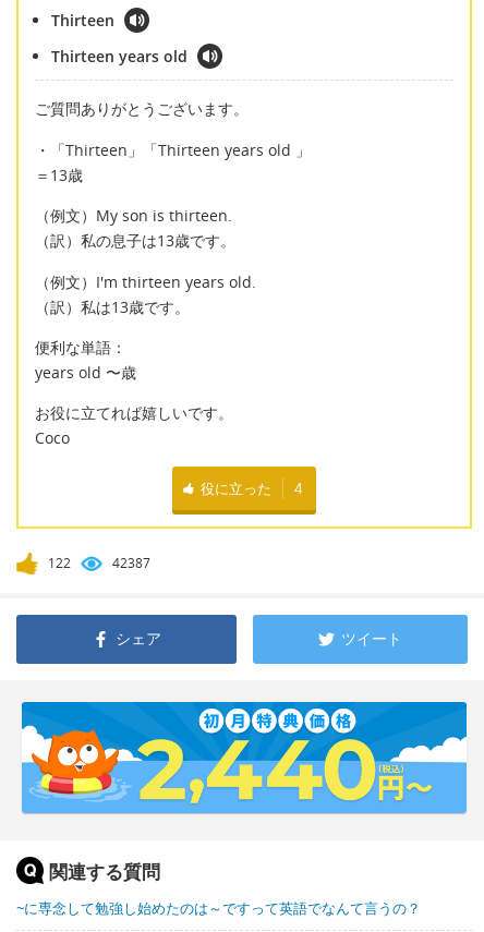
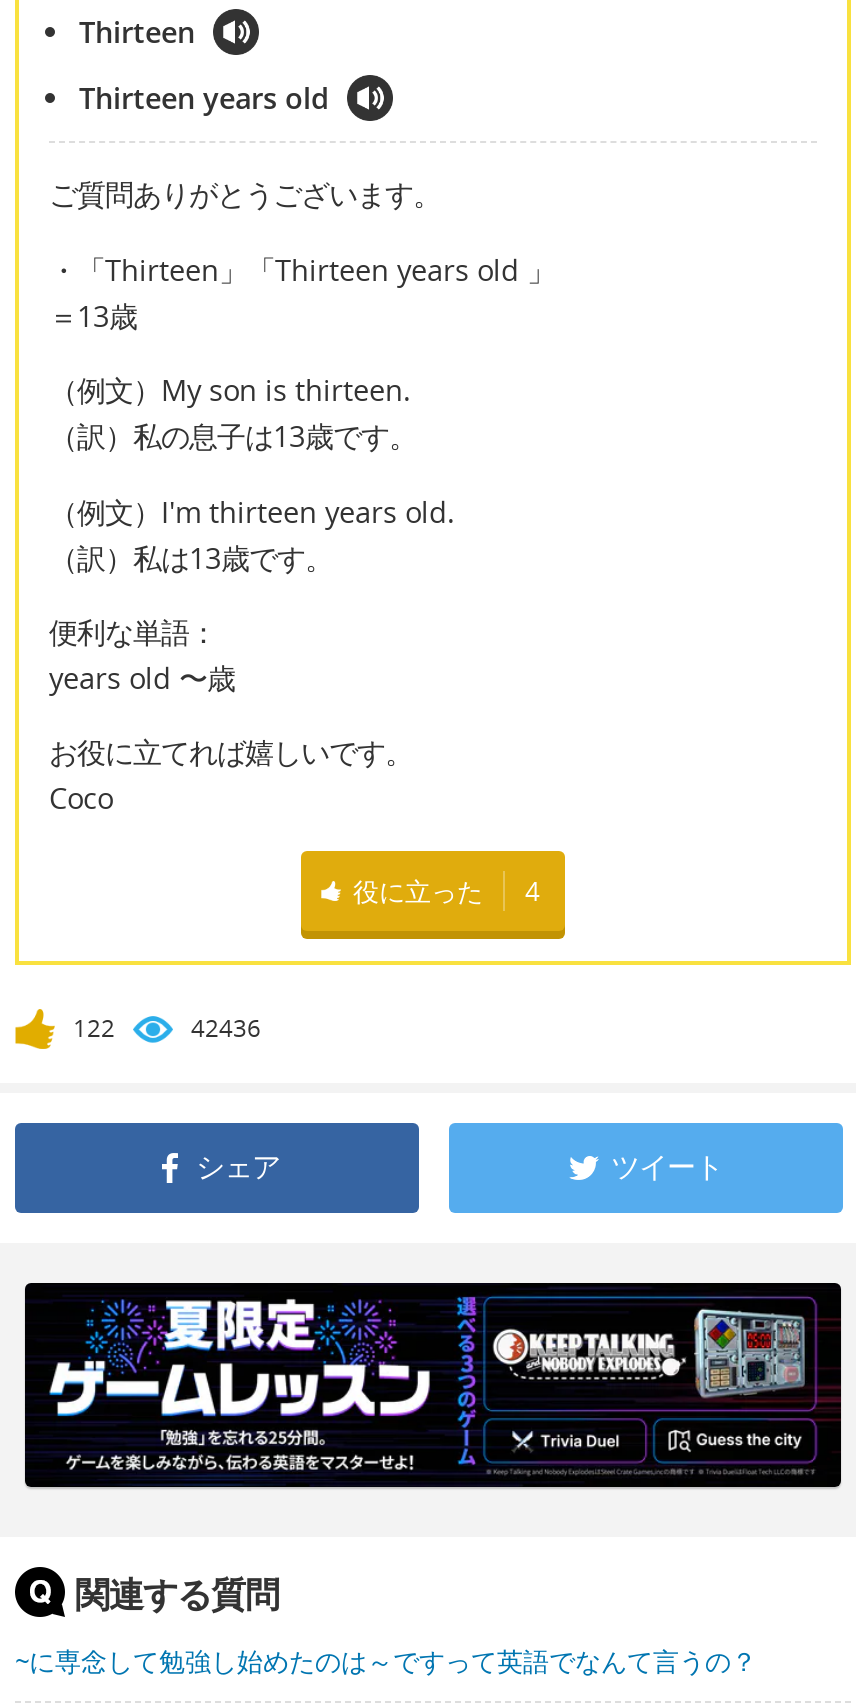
[112,554,150,572] 42387 -> [191,1011,261,1045] 42436
[21,701,468,814] [image] -> [23,1281,843,1489] [image]

